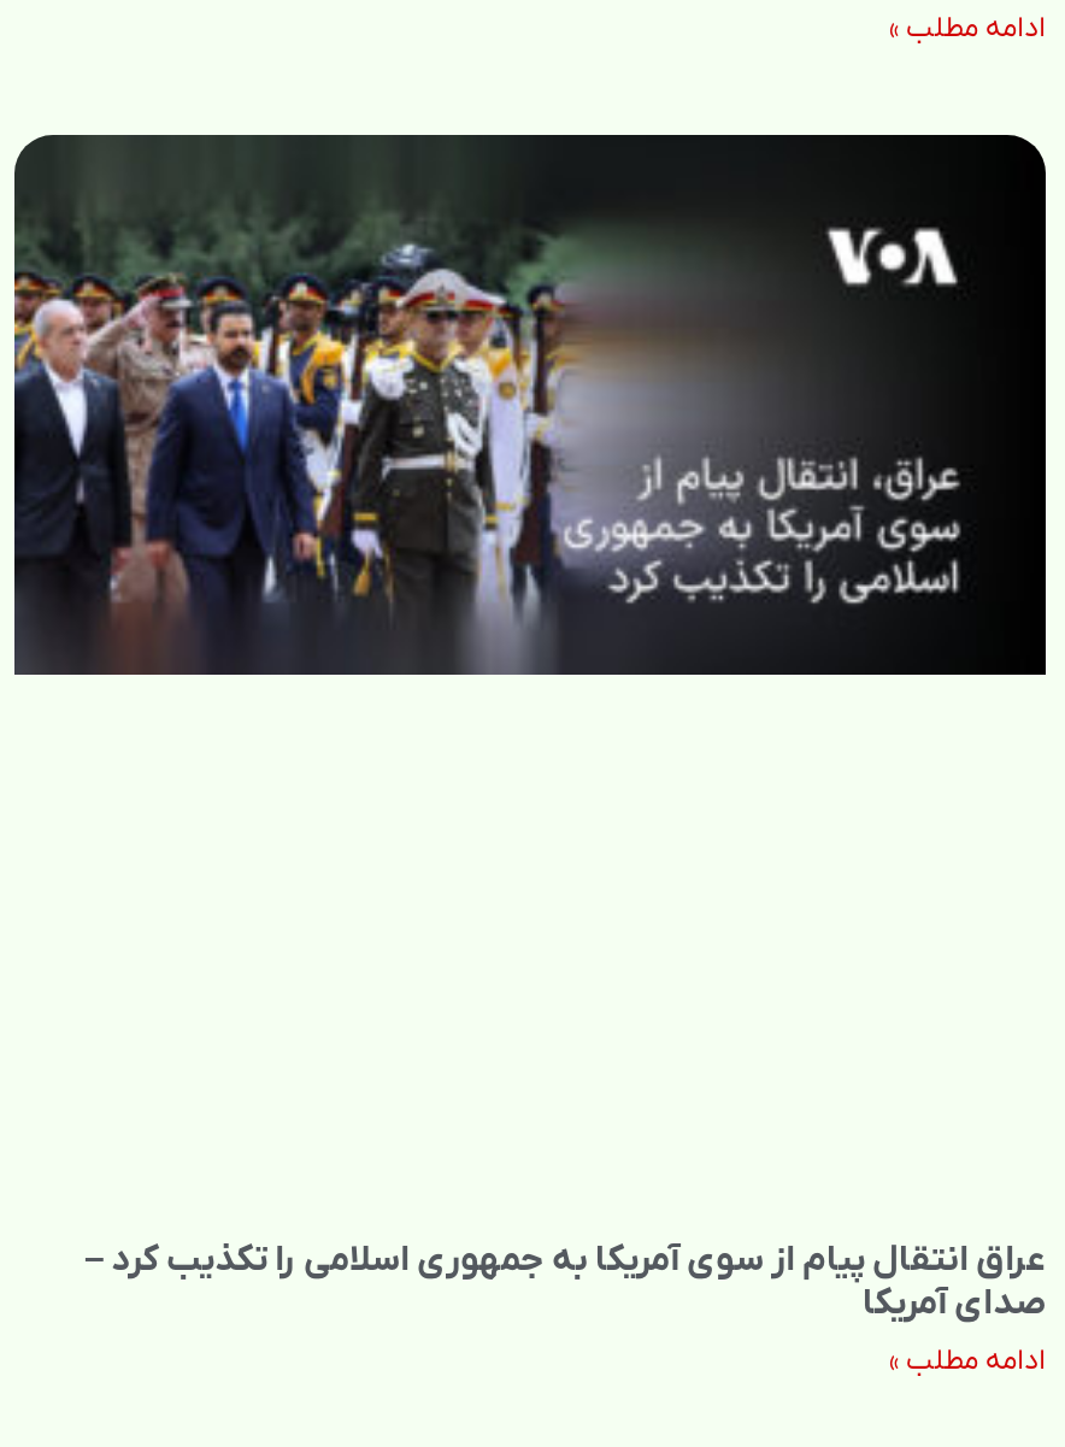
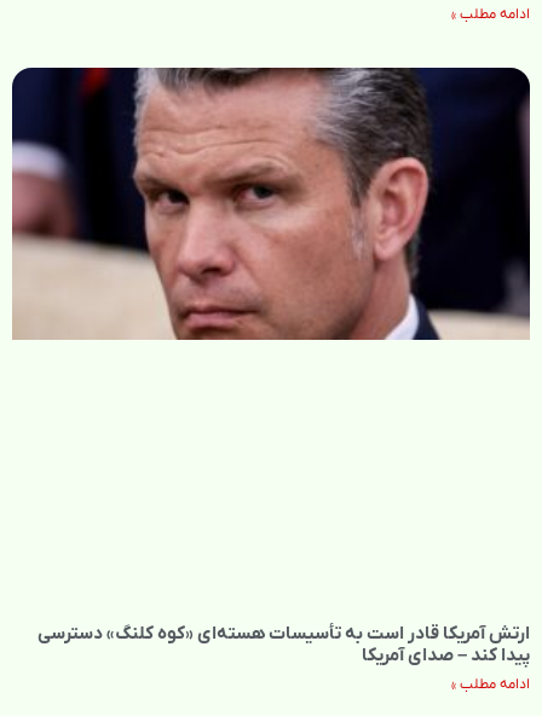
[12,135,1048,677] [image] -> [11,68,531,341] [image]
[84,1236,1046,1328] عراق انتقال پیام از سوی آمریکا به جمهوری اسلامی را تکذیب کرد – | صدای آمریکا -> [38,622,530,668] ارتش آمریکا قادر است به تأسیسات هسته‌ای «کوه کلنگ» دسترسی | پیدا کند – صدای آمریکا

